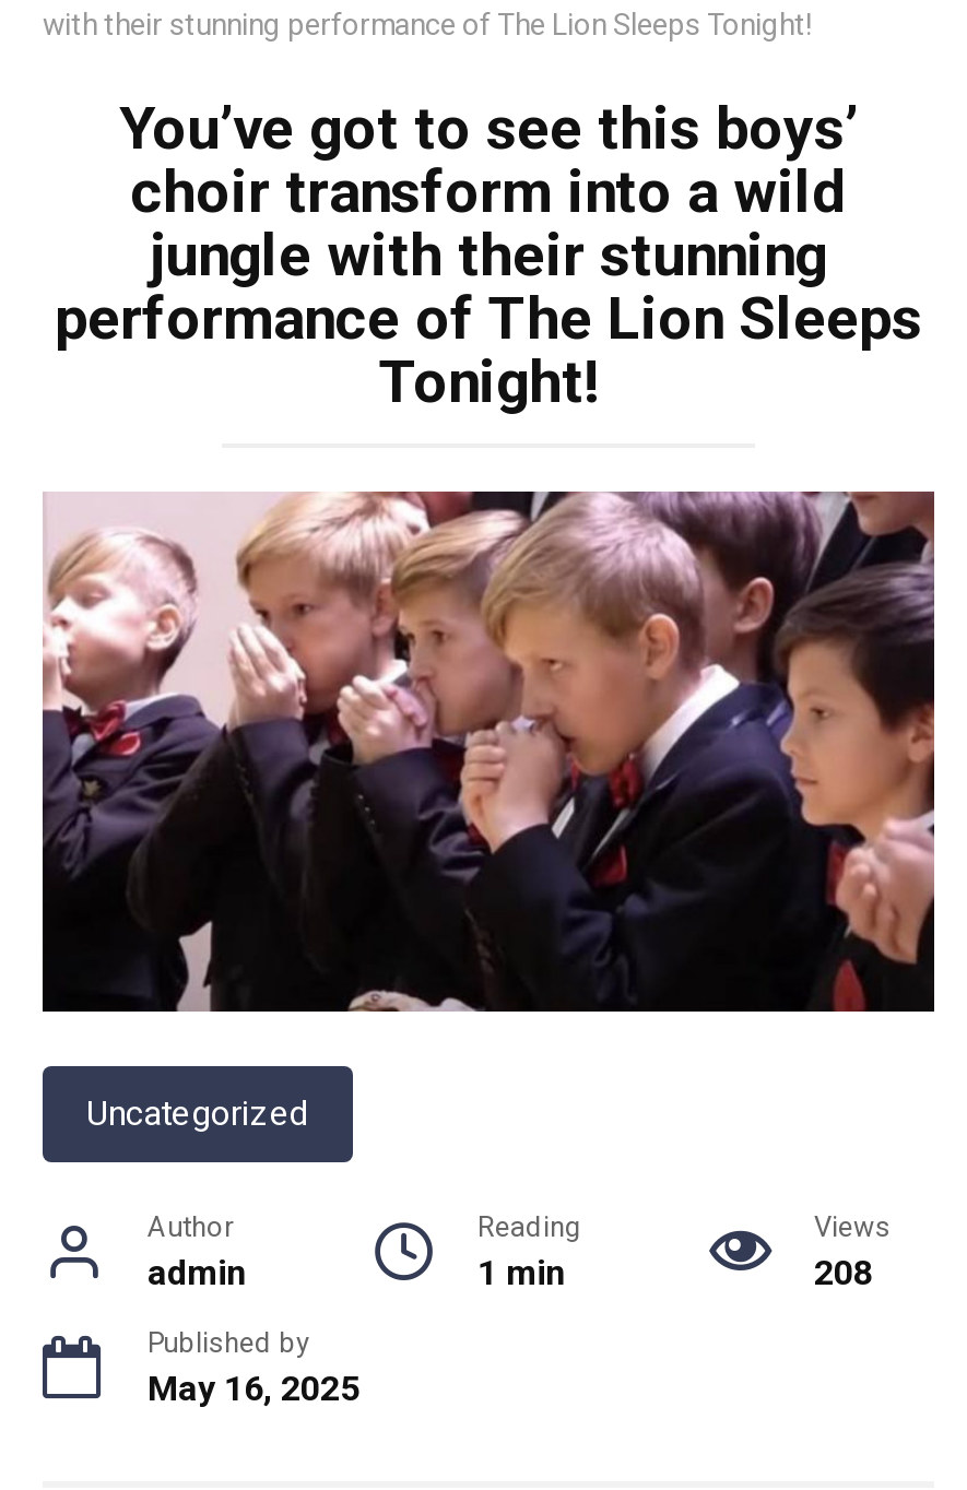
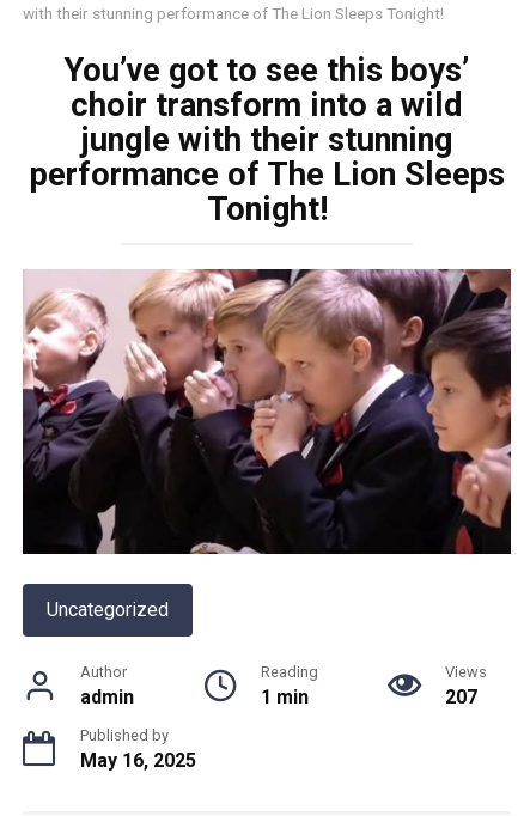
[814,1253,873,1294] 208 -> [445,686,477,709] 207

